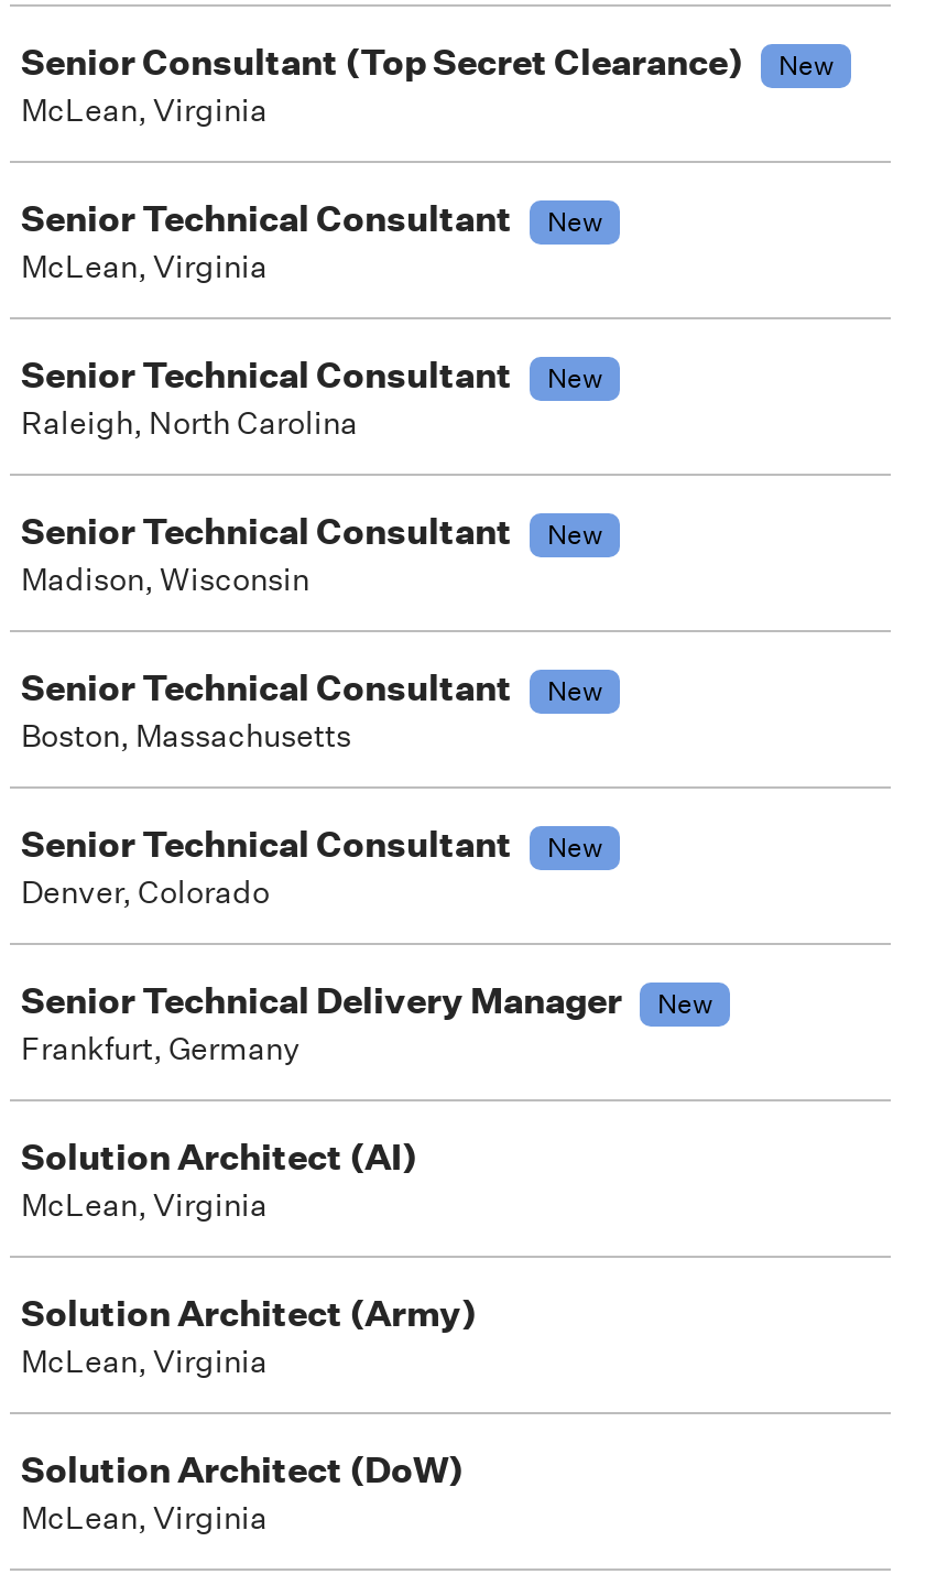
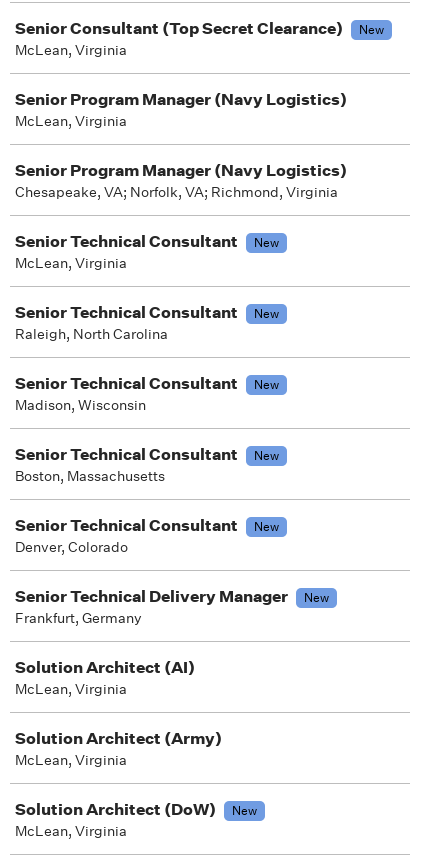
none -> [15,89,347,201] Senior Program Manager (Navy Logistics) | McLean, Virginia | Senior Program Manager (Navy Logistics) | Chesapeake, VA; Norfolk, VA; Richmond, Virginia
none -> [232,802,257,819] New

